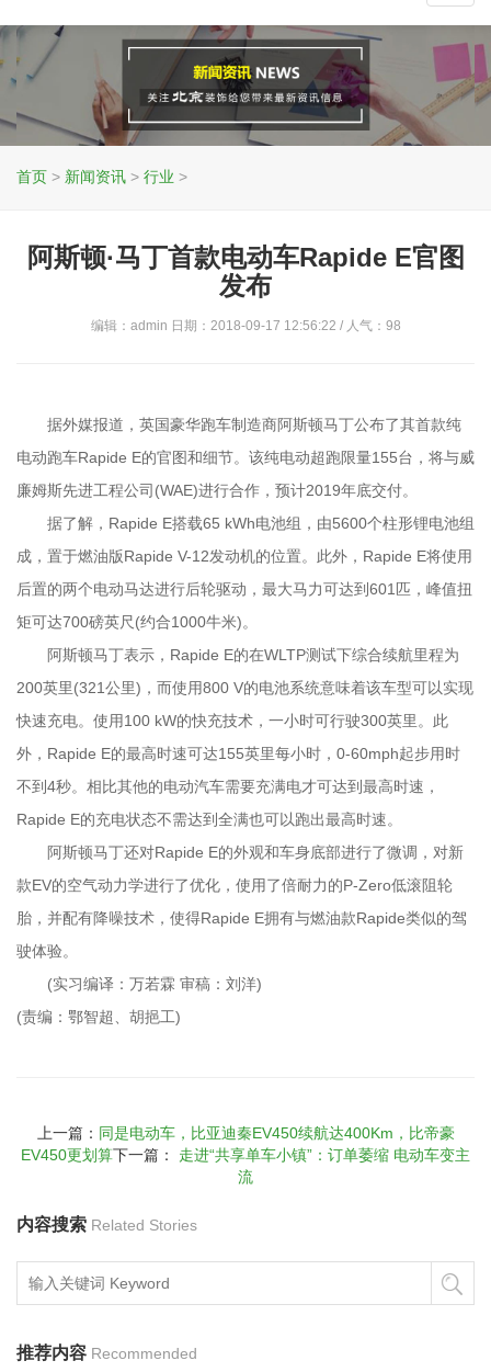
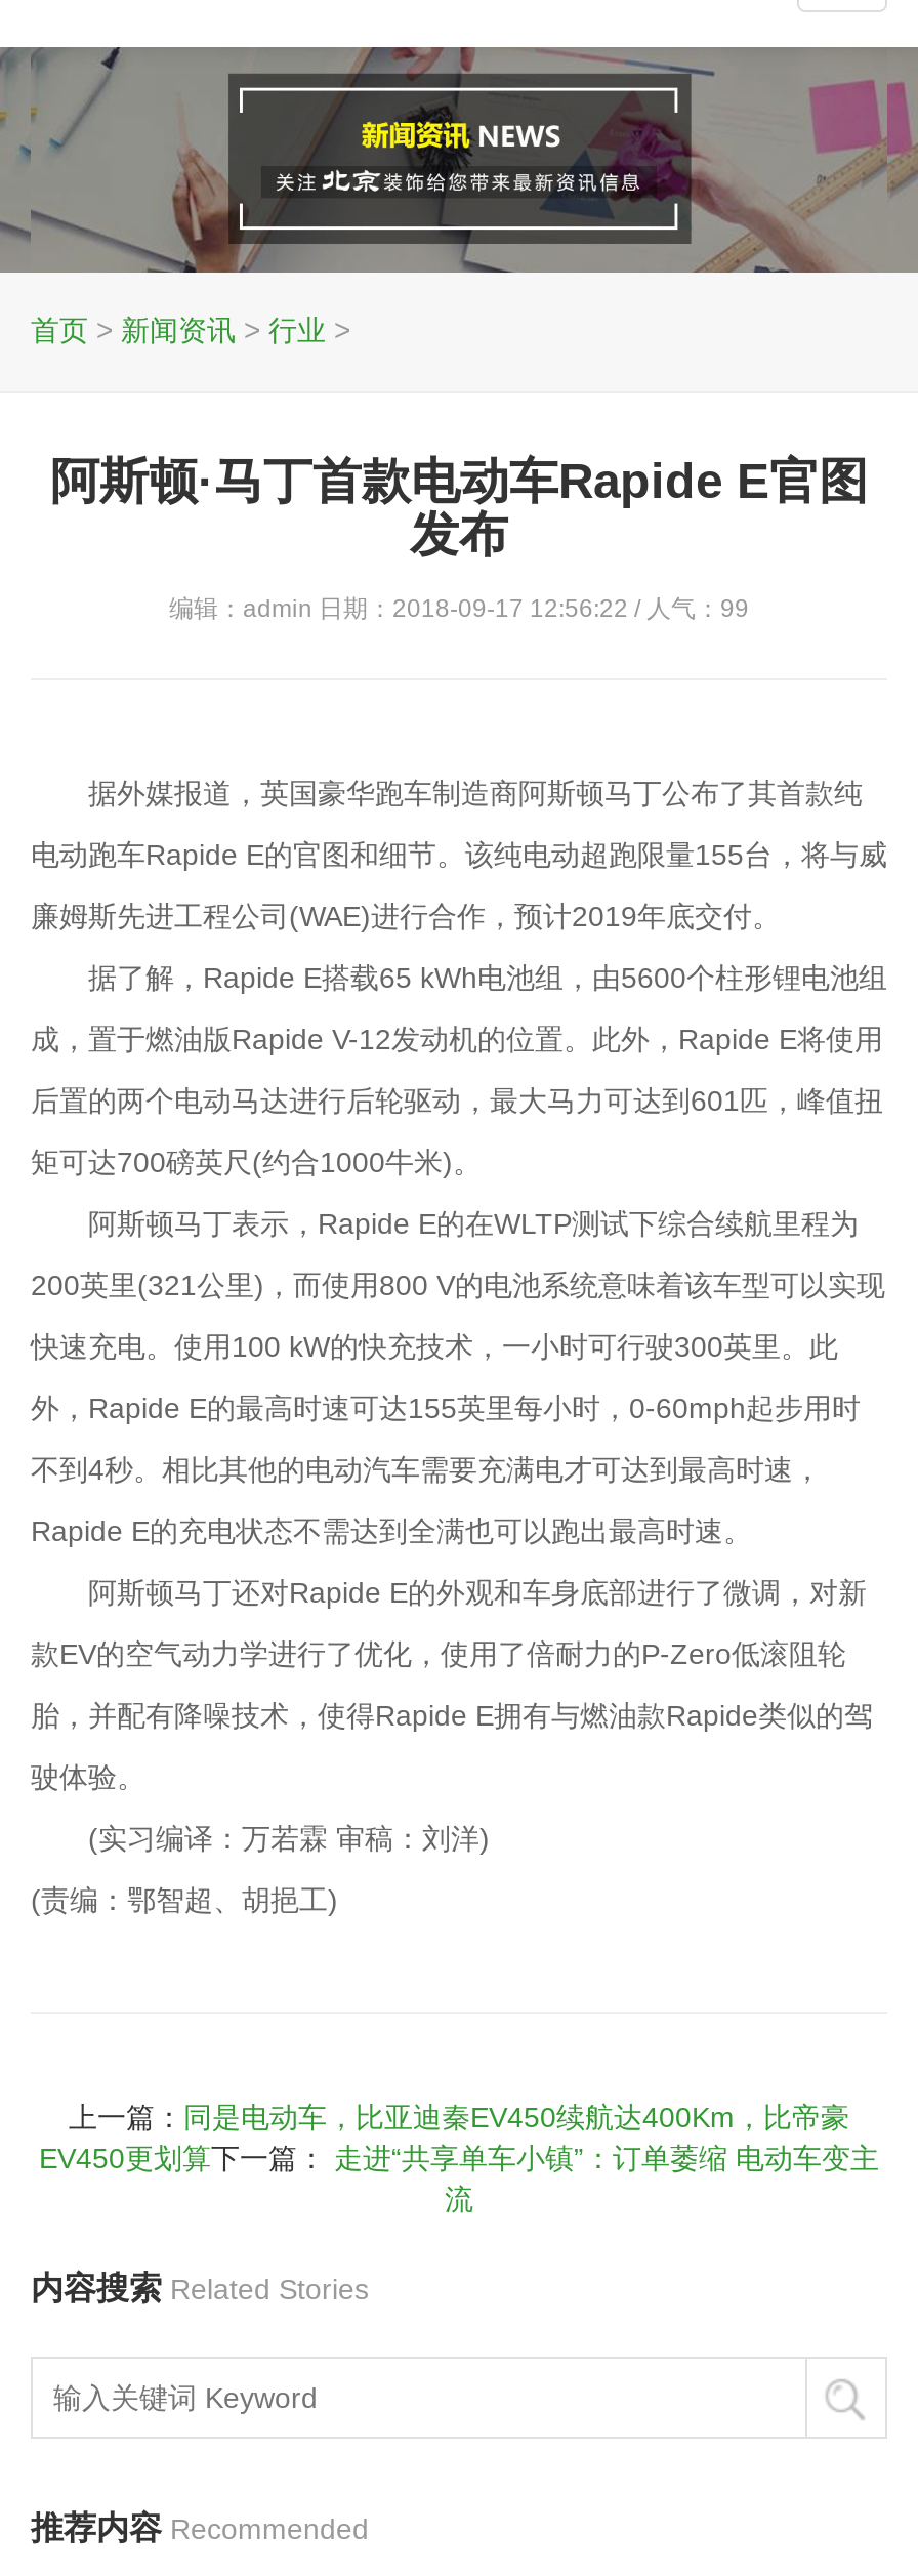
[90,318,401,333] 编辑：admin 日期：2018-09-17 12:56:22 / 人气：98 -> [169,594,749,623] 编辑：admin 日期：2018-09-17 12:56:22 / 人气：99

